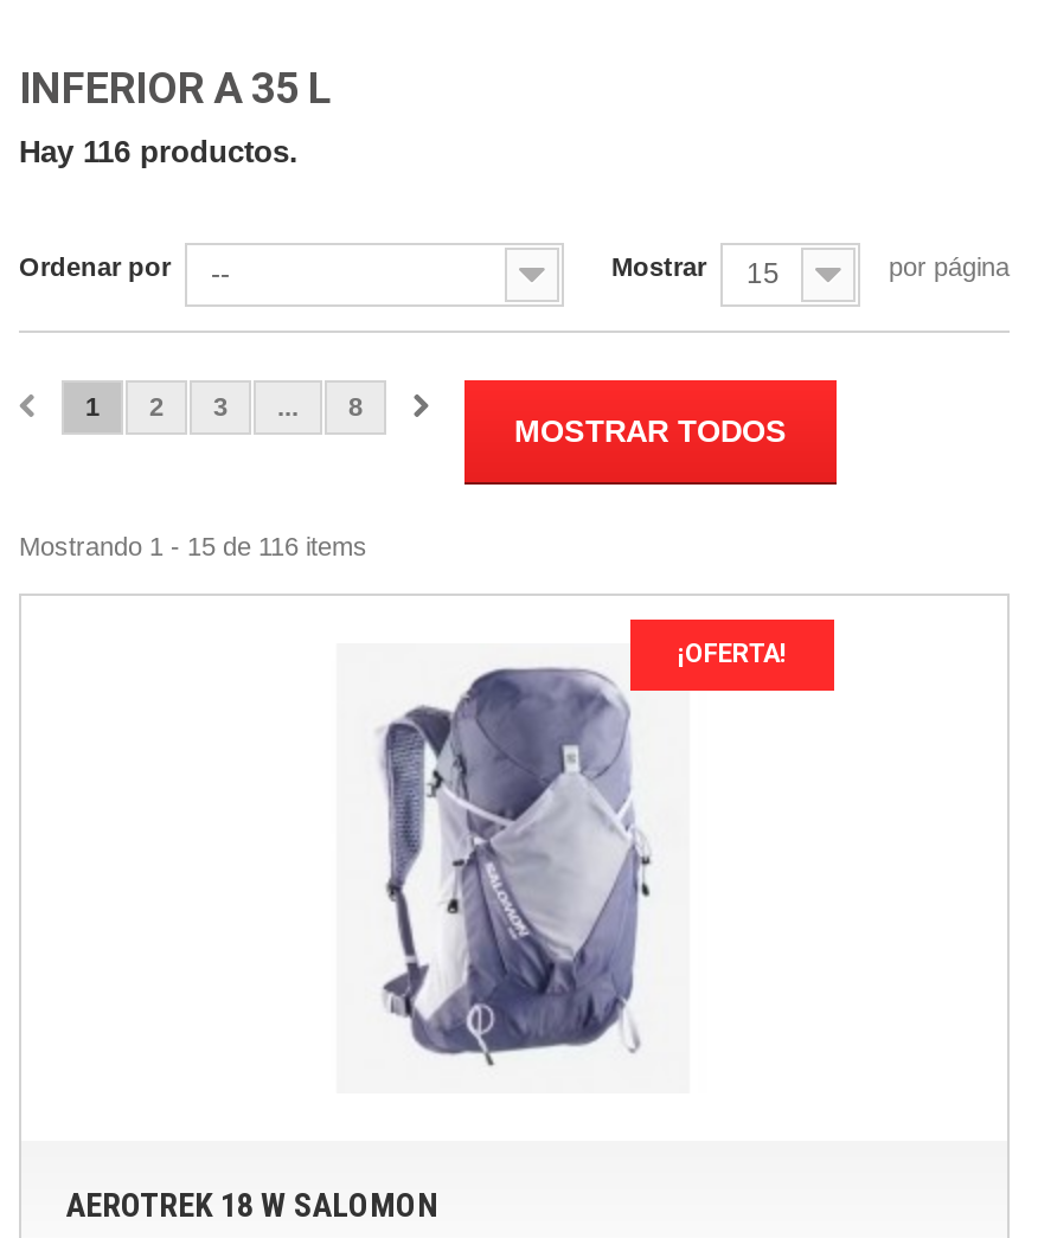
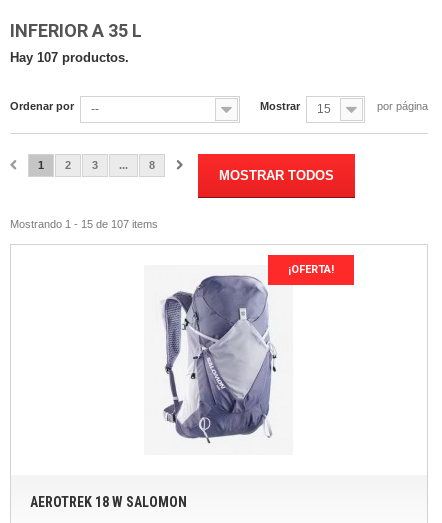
[19,134,299,170] Hay 116 productos. -> [10,50,129,65] Hay 107 productos.
[19,532,367,561] Mostrando 1 - 15 de 116 items -> [10,218,158,230] Mostrando 1 - 15 de 107 items

